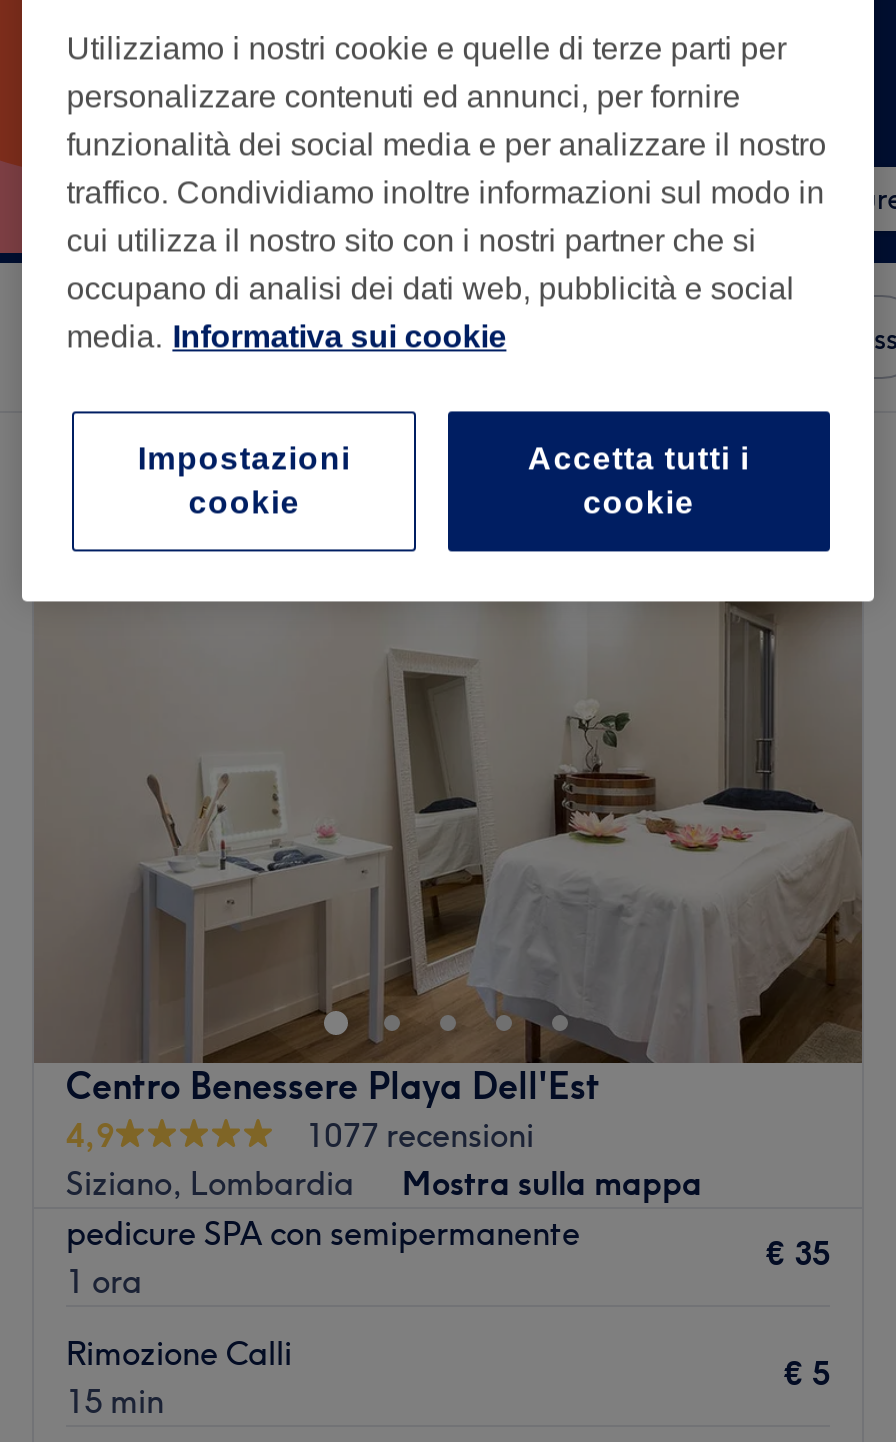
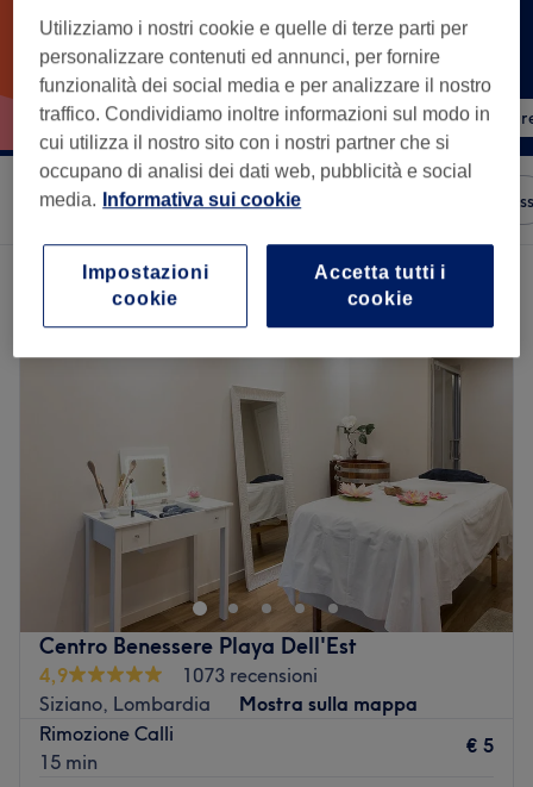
[306,1115,534,1155] 1077 recensioni -> [182,663,318,687] 1073 recensioni
[66,1213,580,1301] pedicure SPA con semipermanente | 1 ora -> none
[766,1234,830,1274] € 35 -> none

